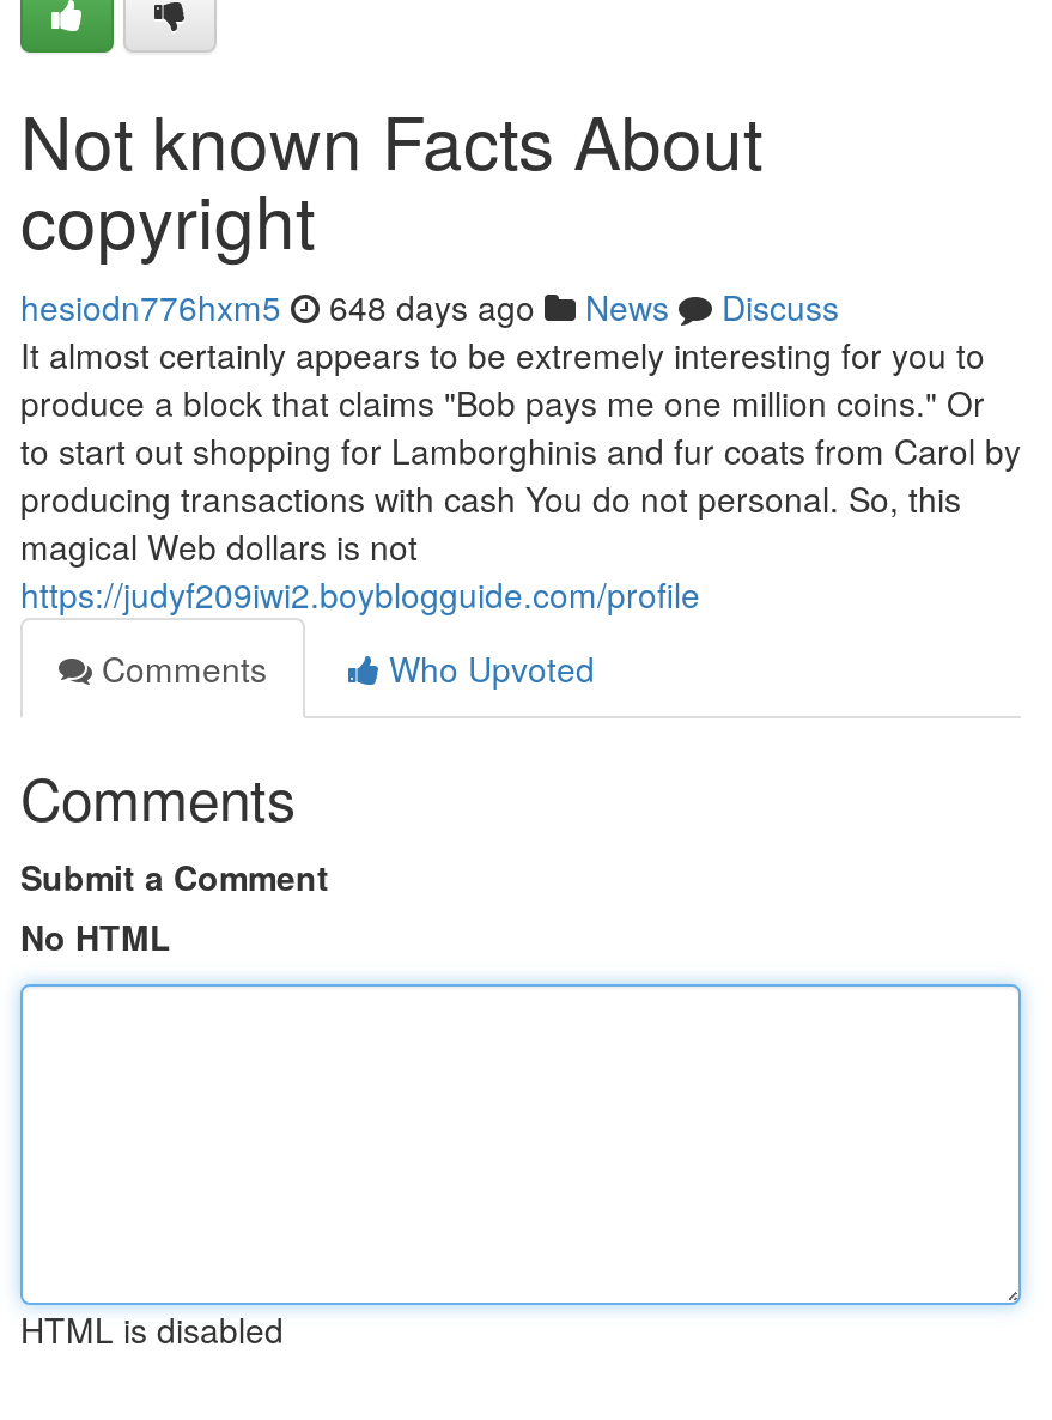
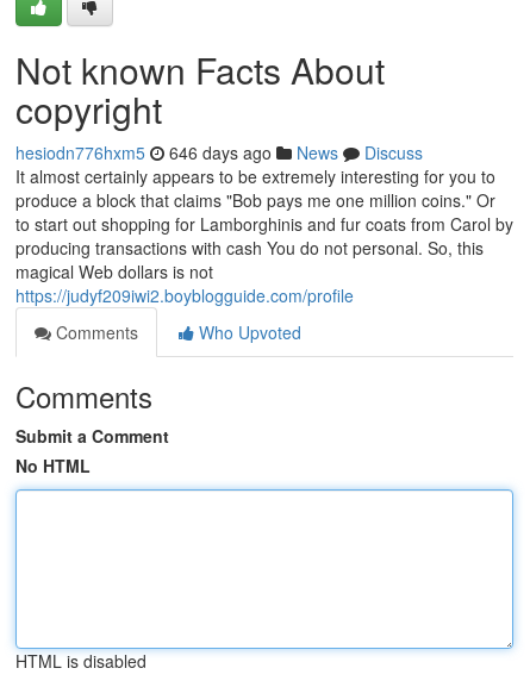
[20,283,839,330] hesiodn776hxm5 648 days ago News Discuss -> [15,140,423,164] hesiodn776hxm5 646 days ago News Discuss

